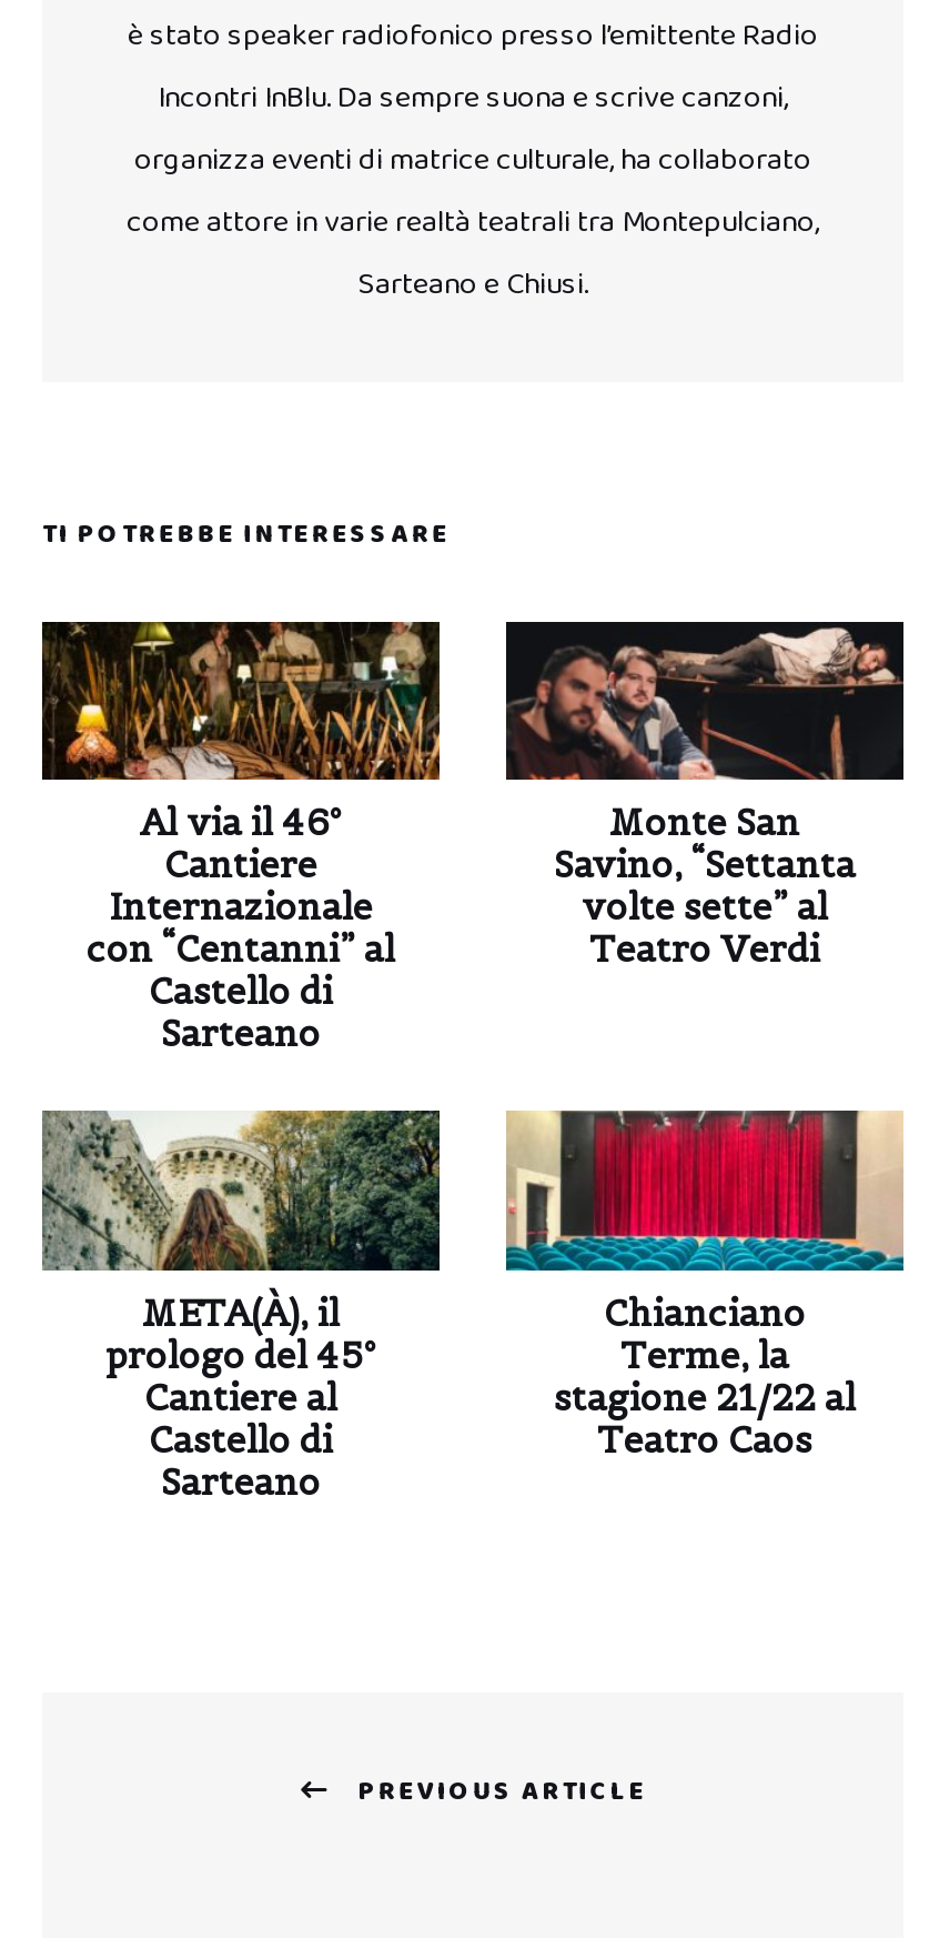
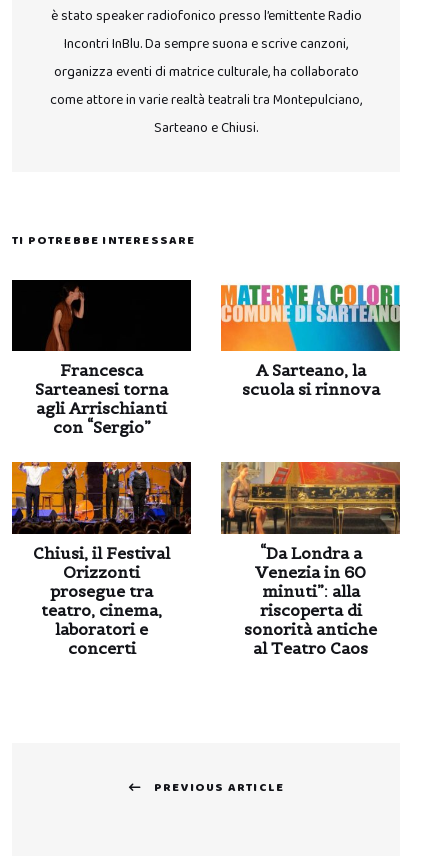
[42,620,442,1056] [image] | Al via il 46° | Cantiere | Internazionale | con “Centanni” al | Castello di | Sarteano -> [14,279,192,437] [image] | Francesca | Sarteanesi torna | agli Arrischianti | con “Sergio”
[504,620,906,971] [image] | Monte San | Savino, “Settanta | volte sette” al | Teatro Verdi -> [220,280,400,399] [image] | A Sarteano, la | scuola si rinnova
[40,1068,442,1503] [image] | META(À), il | prologo del 45° | Cantiere al | Castello di | Sarteano -> [11,461,192,658] [image] | Chiusi, il Festival | Orizzonti | prosegue tra | teatro, cinema, | laboratori e | concerti
[504,1068,906,1461] [image] | Chianciano | Terme, la | stagione 21/22 al | Teatro Caos -> [220,461,401,658] [image] | “Da Londra a | Venezia in 60 | minuti”: alla | riscoperta di | sonorità antiche | al Teatro Caos

